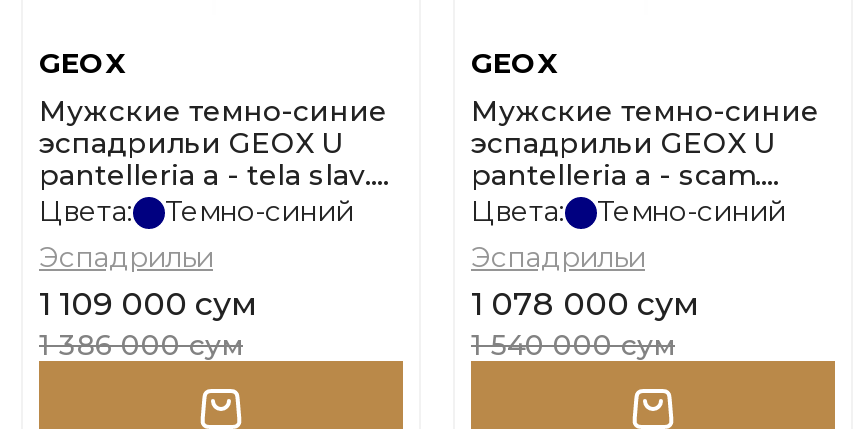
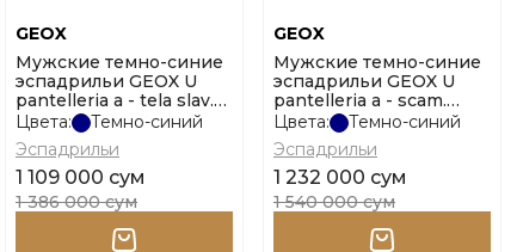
[471,285,699,323] 1 078 000 сум -> [273,166,407,189] 1 232 000 сум

